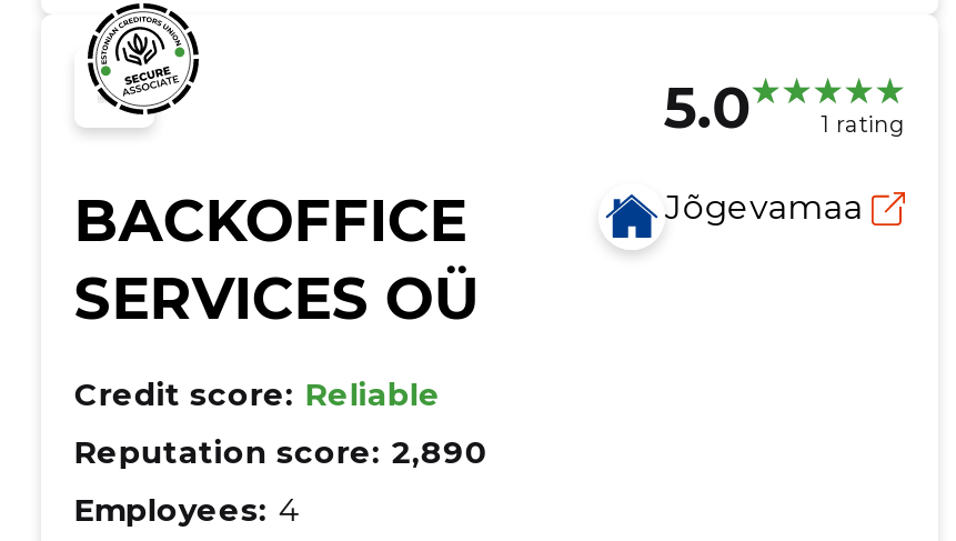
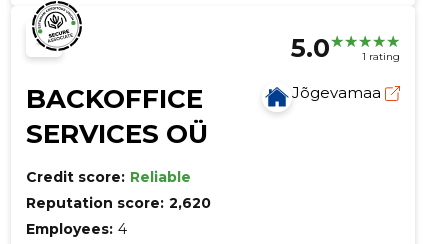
[74,431,487,471] Reputation score: 2,890 -> [26,194,211,212] Reputation score: 2,620

